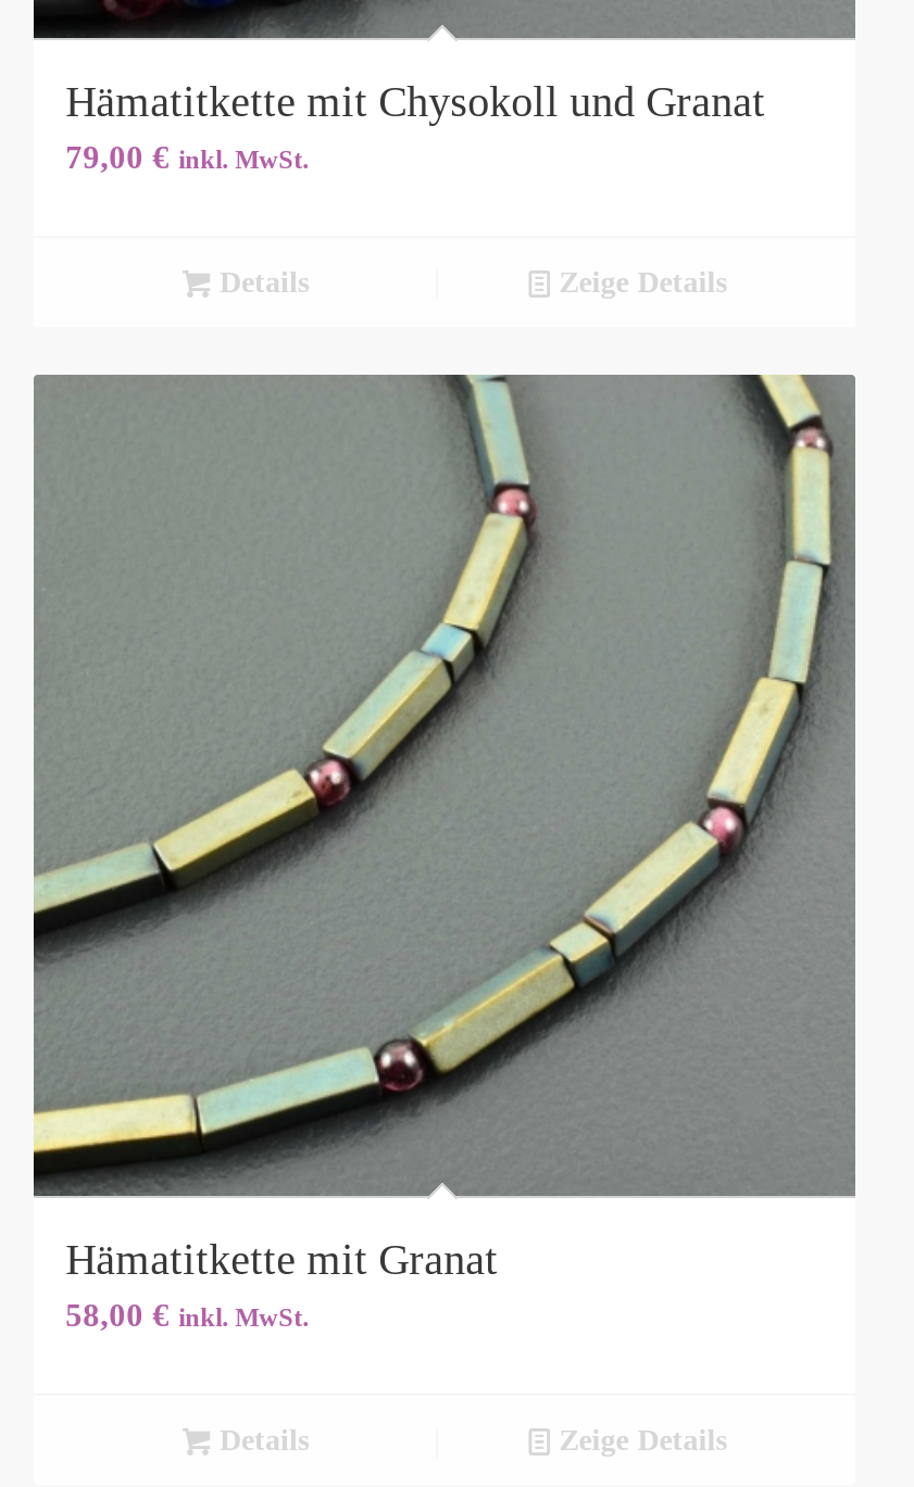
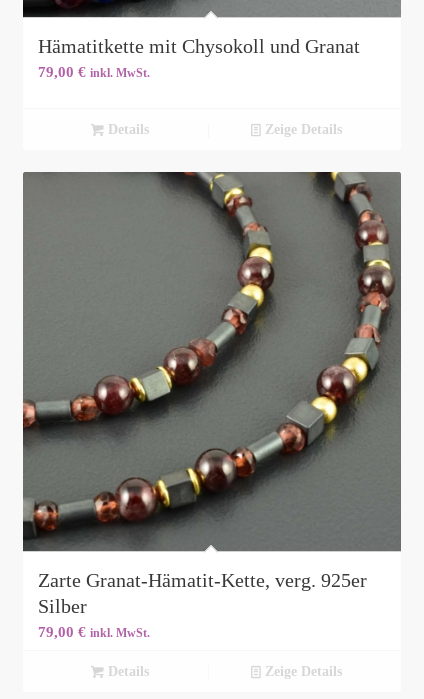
[32,374,851,1334] [image] | Hämatitkette mit Granat | 58,00 € inkl. MwSt. -> [22,171,400,640] [image] | Zarte Granat-Hämatit-Kette, verg. 925er | Silber | 79,00 € inkl. MwSt.

